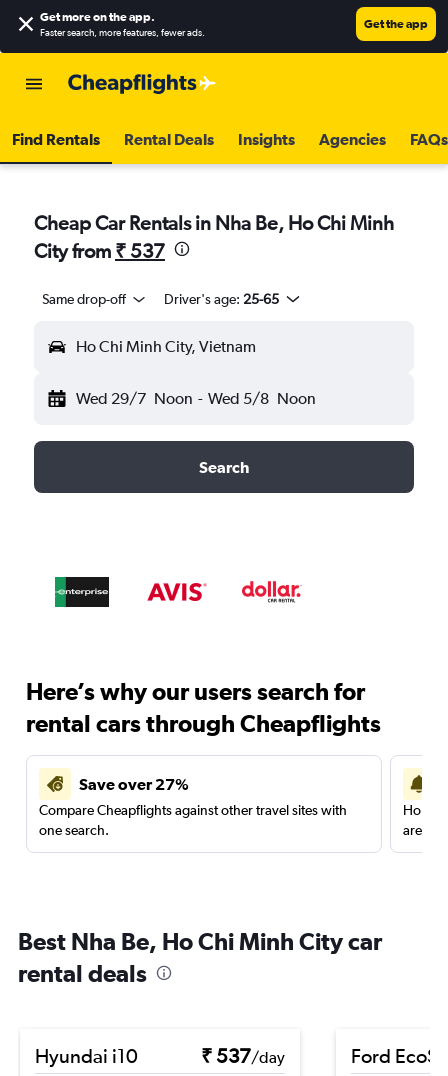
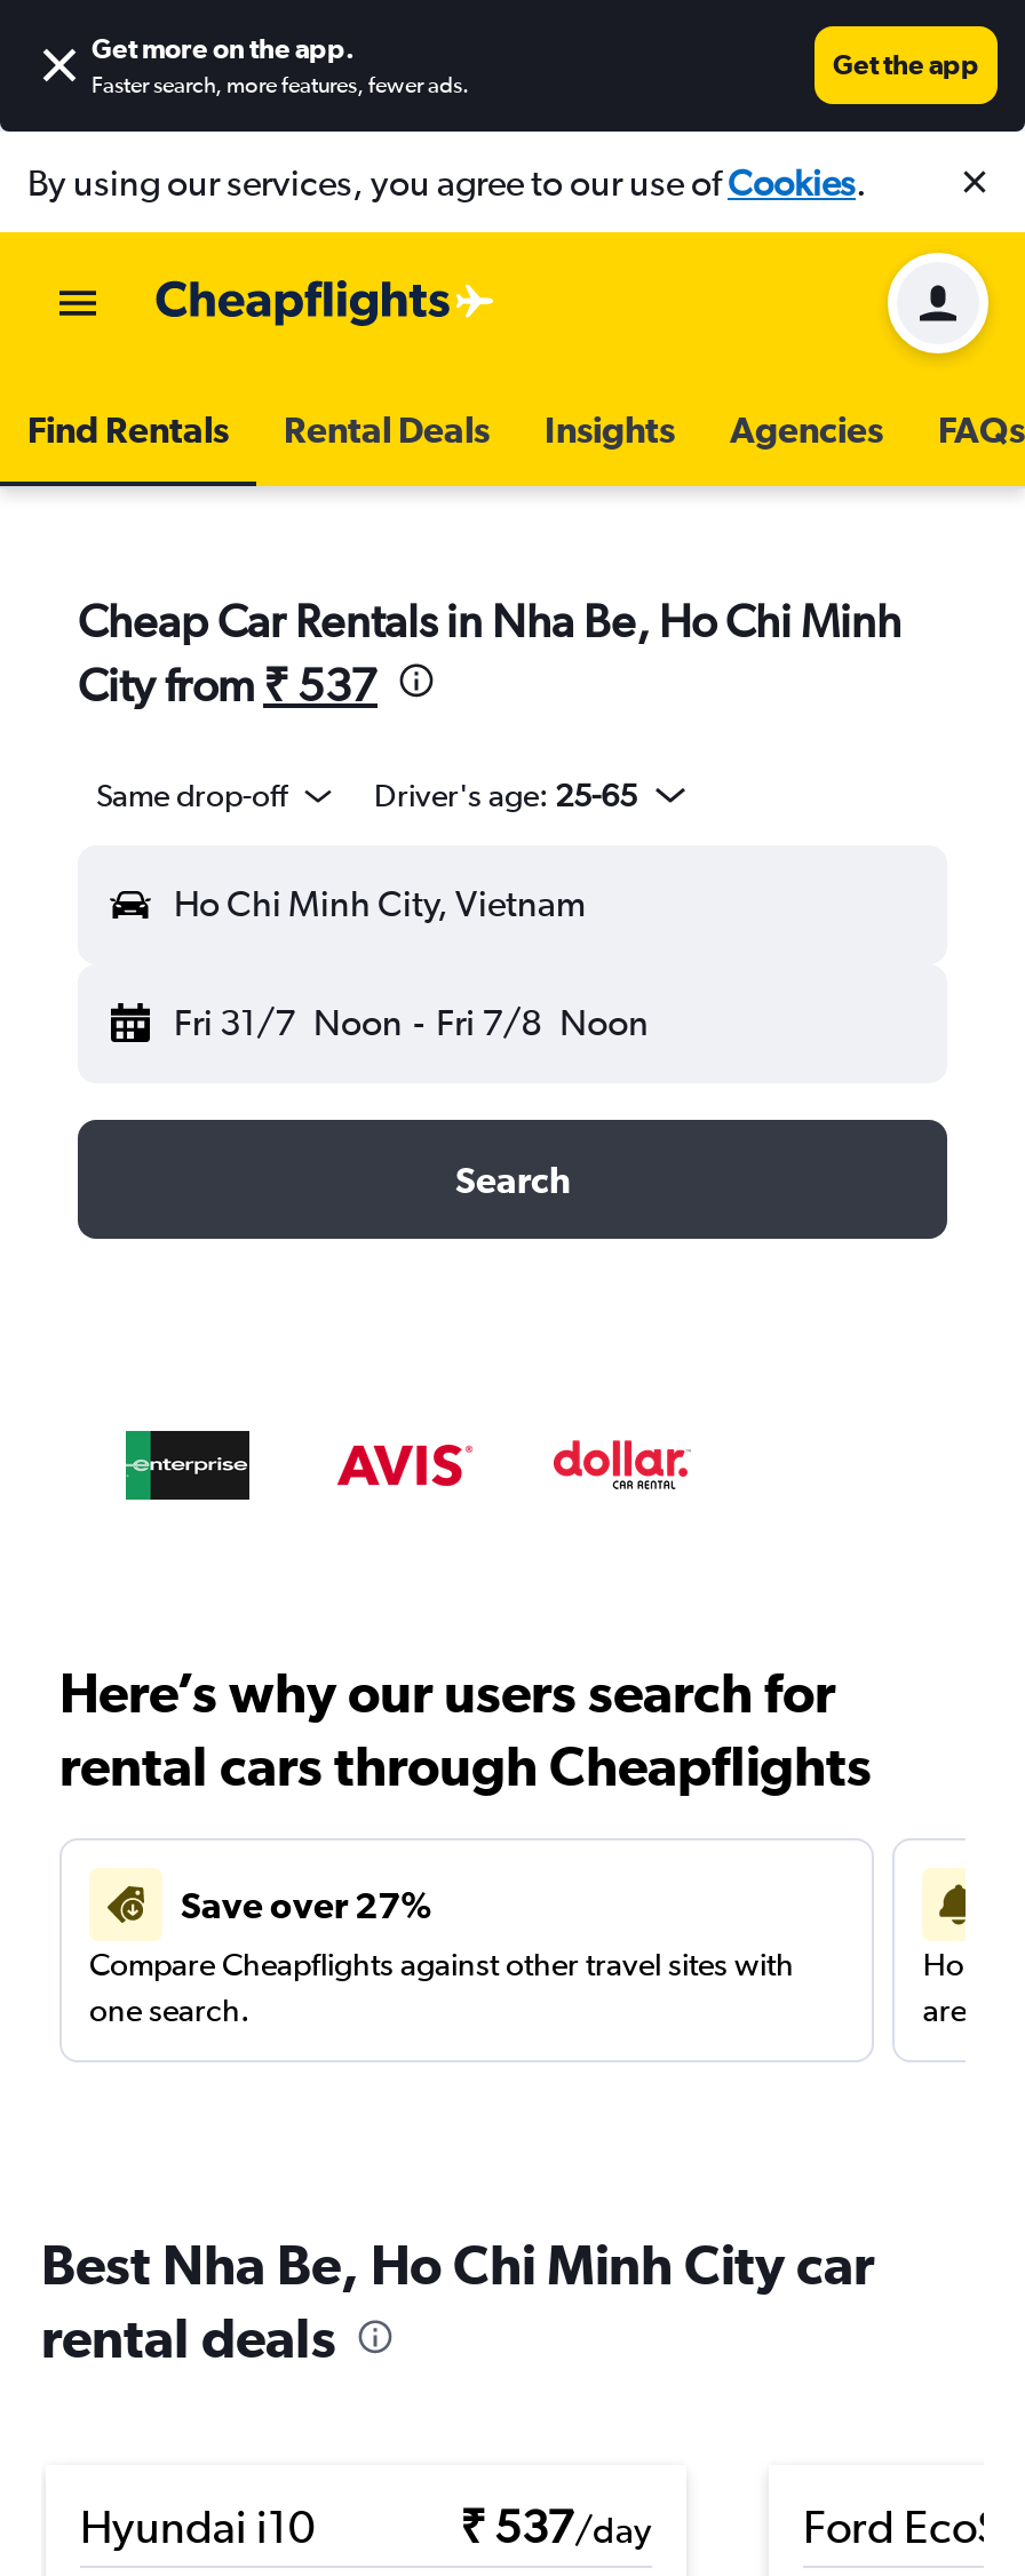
none -> [27,160,867,204] By using our services, you agree to our use ofCookies.
none -> [885,251,991,356] [image]
[76,389,316,408] Wed 29/7 Noon - Wed 5/8 Noon -> [174,1001,649,1044] Fri 31/7 Noon - Fri 7/8 Noon

